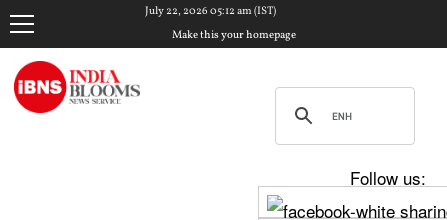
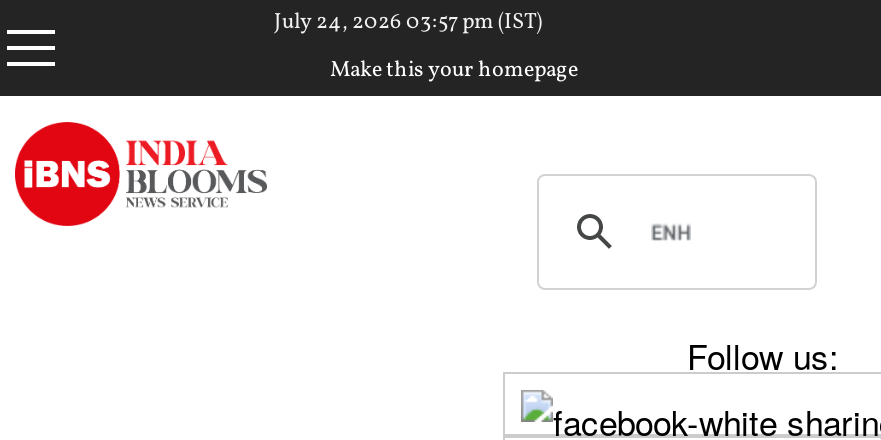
[145,4,276,19] July 22, 2026 05:12 am (IST) -> [274,8,542,38] July 24, 2026 03:57 pm (IST)

